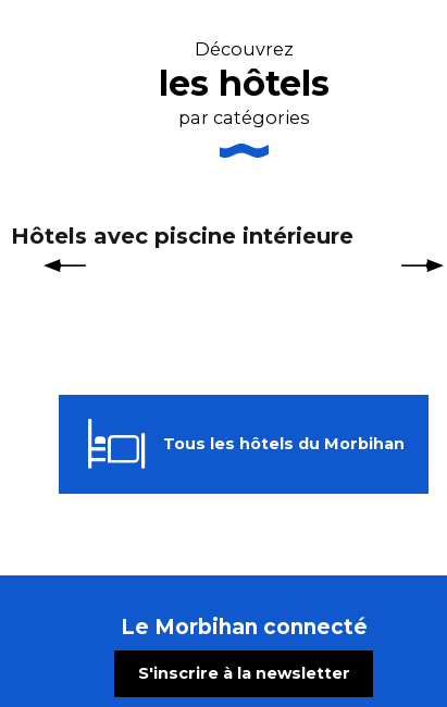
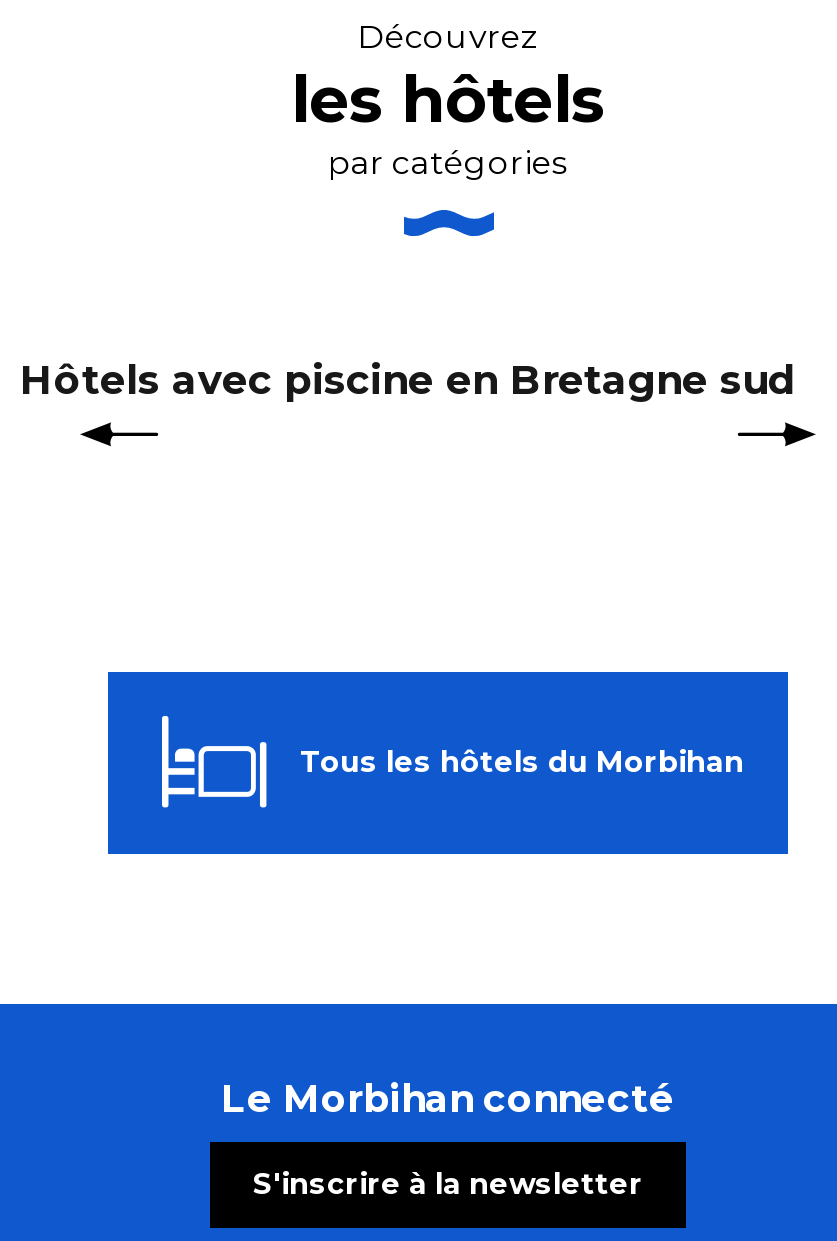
[11,223,353,249] Hôtels avec piscine intérieure -> [20,356,796,404] Hôtels avec piscine en Bretagne sud

